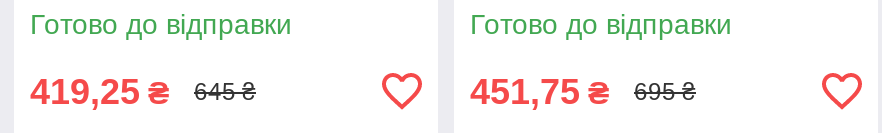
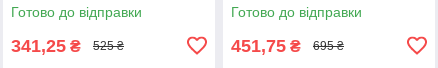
[30,72,170,112] 419,25 ₴ -> [11,36,81,56] 341,25 ₴
[194,79,256,107] 645 ₴ -> [93,39,124,53] 525 ₴

